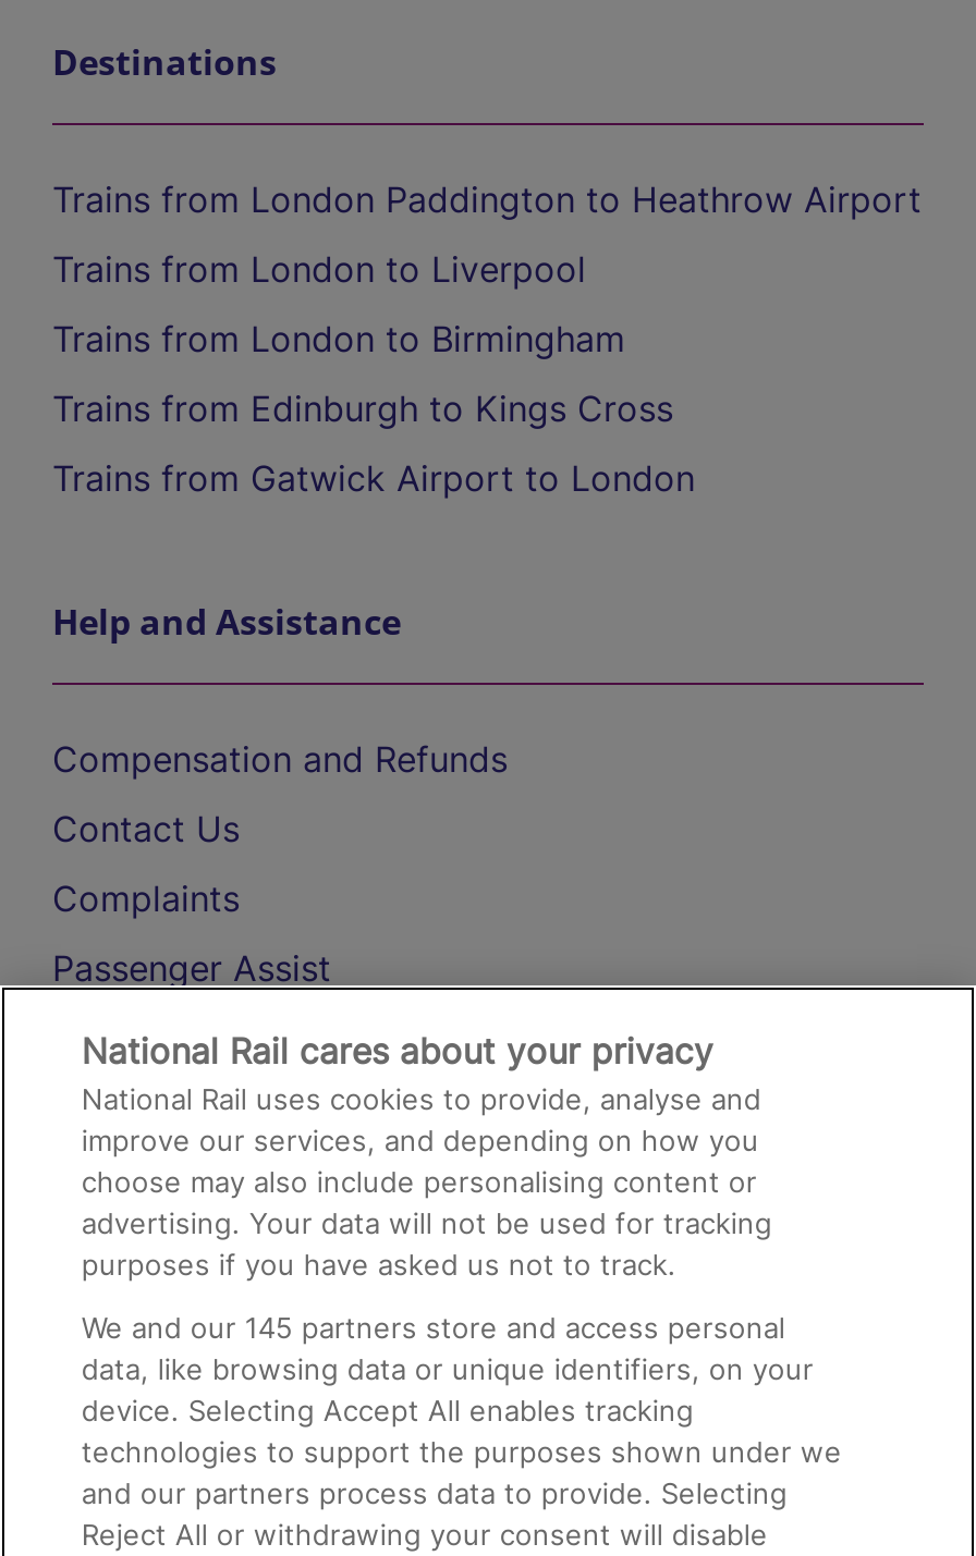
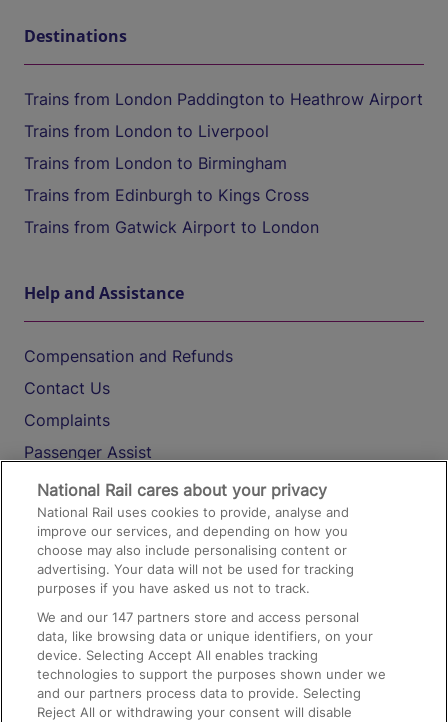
[81,1310,785,1345] We and our 145 partners store and access personal -> [37,609,359,625] We and our 147 partners store and access personal

